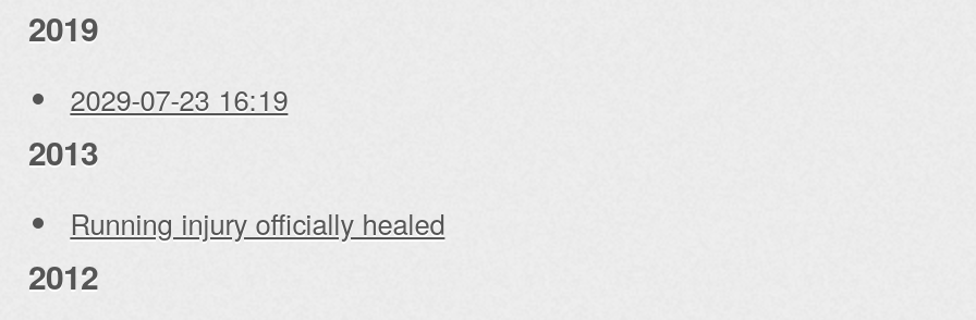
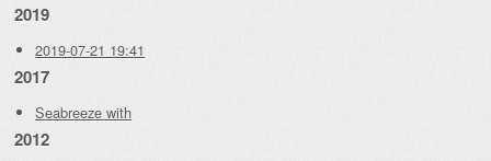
[28,79,288,177] 2029-07-23 16:19 | 2013 -> [14,40,145,89] 2019-07-21 19:41 | 2017
[70,203,445,244] Running injury officially healed -> [35,102,132,123] Seabreeze with

